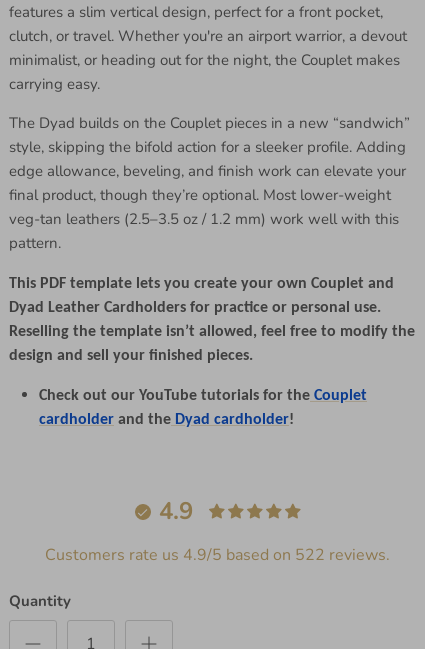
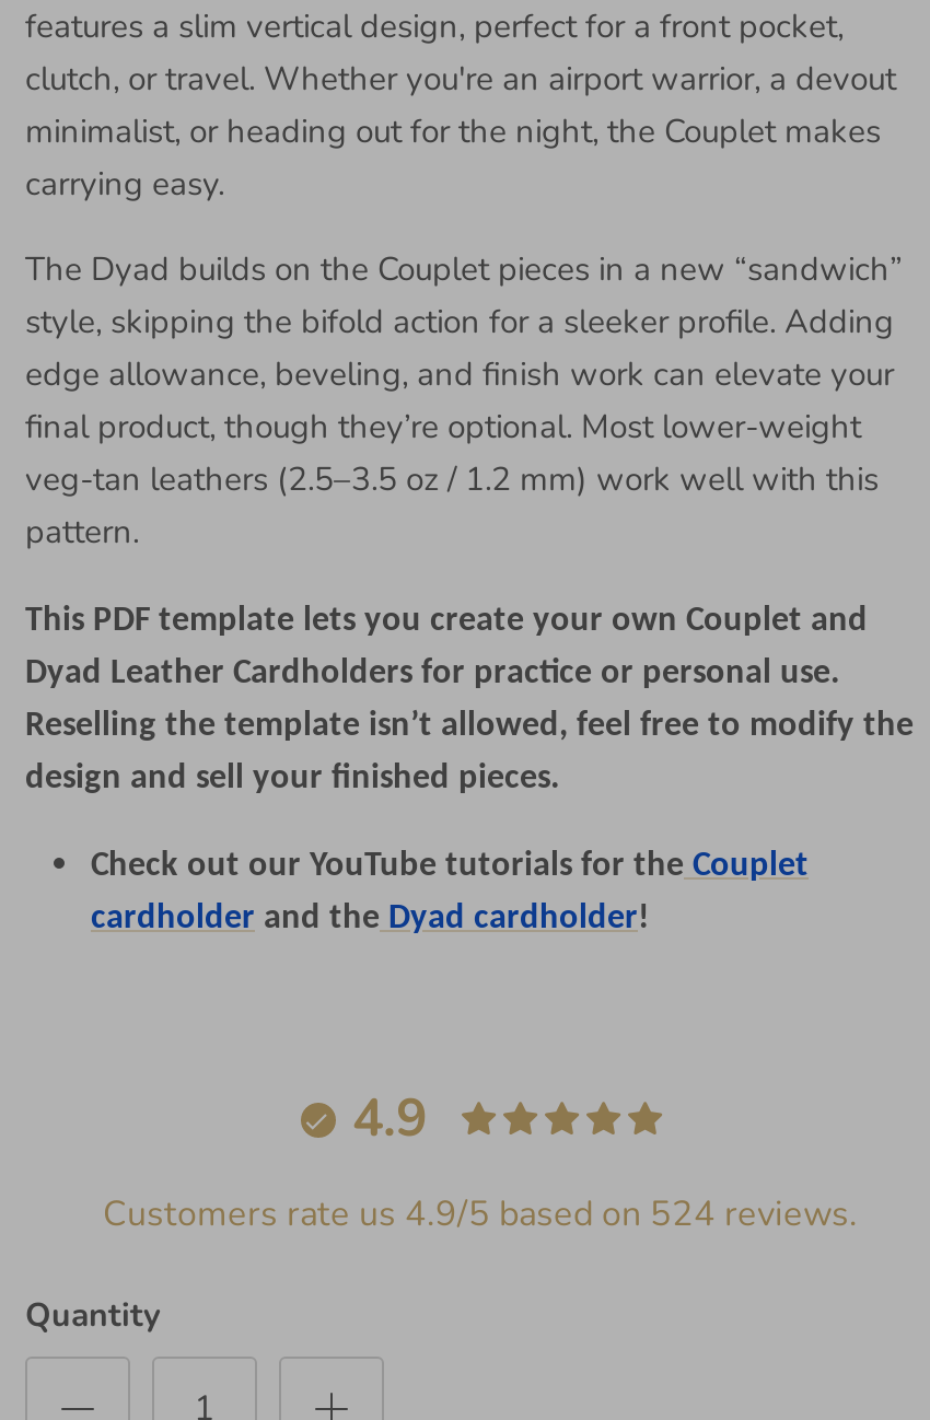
[44,544,389,566] Customers rate us 4.9/5 based on 522 reviews. -> [103,1190,858,1238] Customers rate us 4.9/5 based on 524 reviews.

